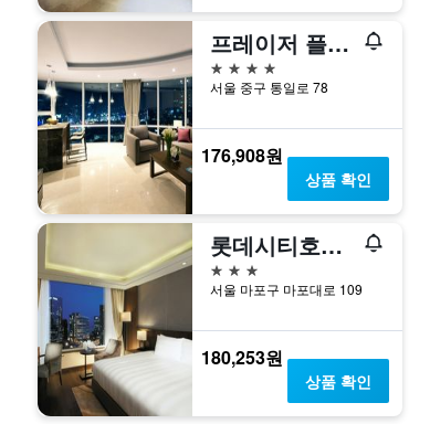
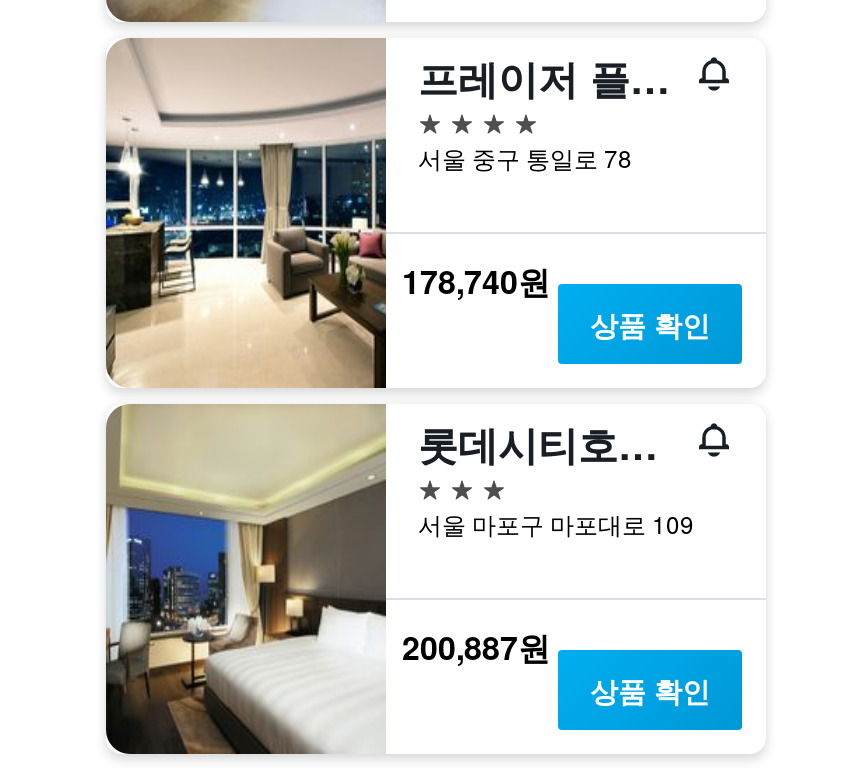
[201,142,283,167] 176,908원 -> [402,257,550,303] 178,740원
[201,344,283,369] 180,253원 -> [402,623,550,669] 200,887원

